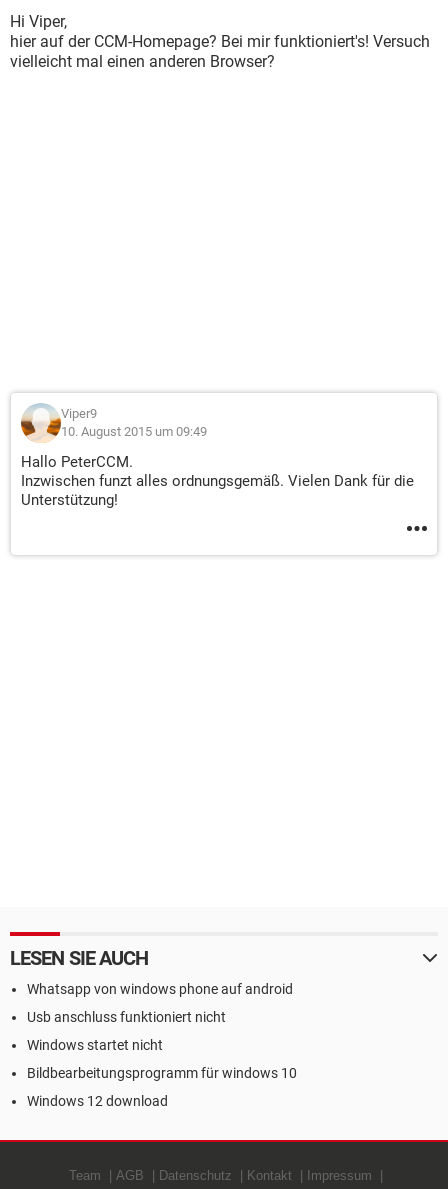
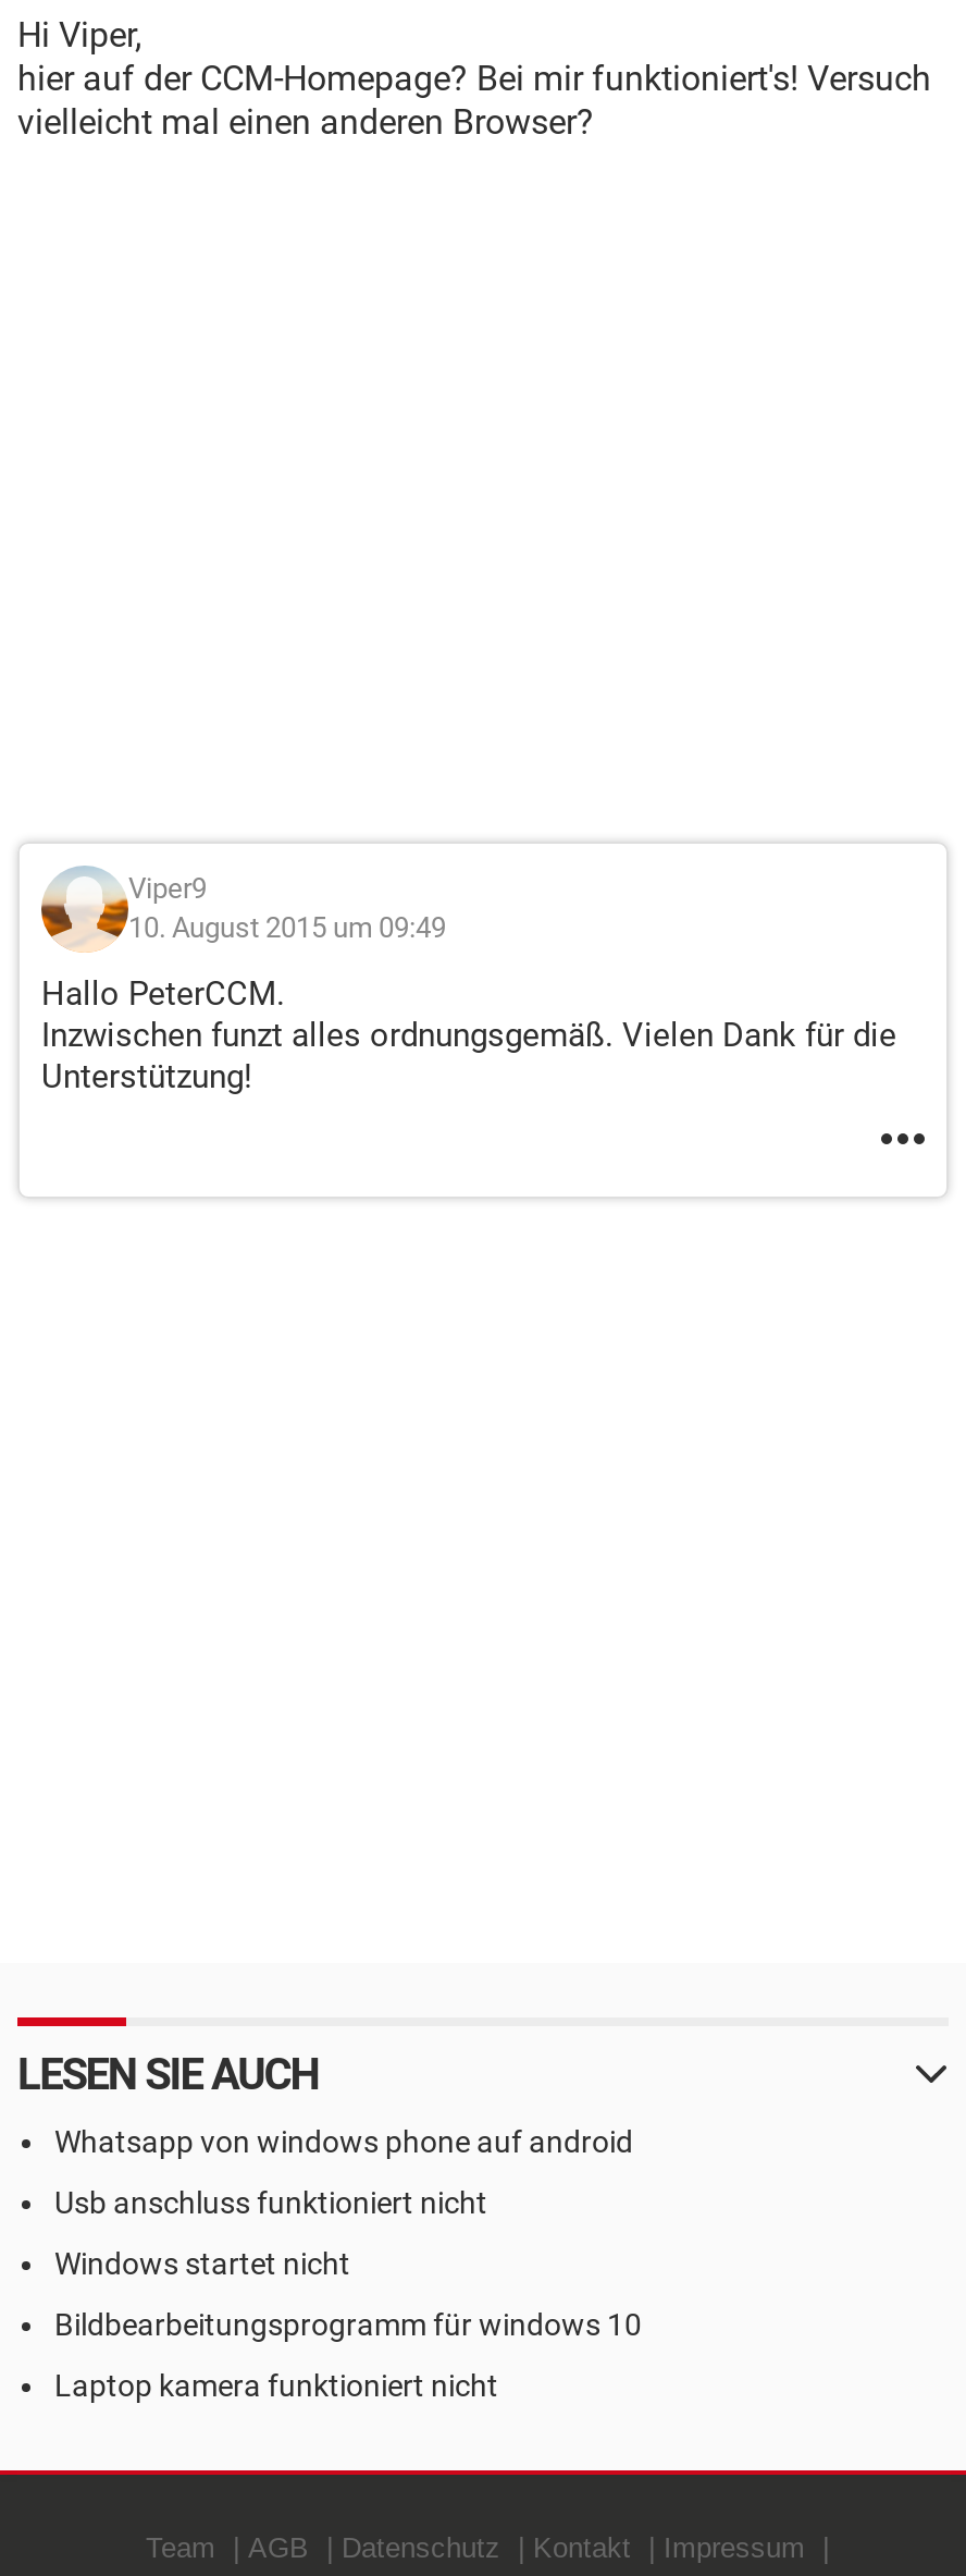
[27,1093,168,1109] Windows 12 download -> [54,2368,498,2403] Laptop kamera funktioniert nicht

